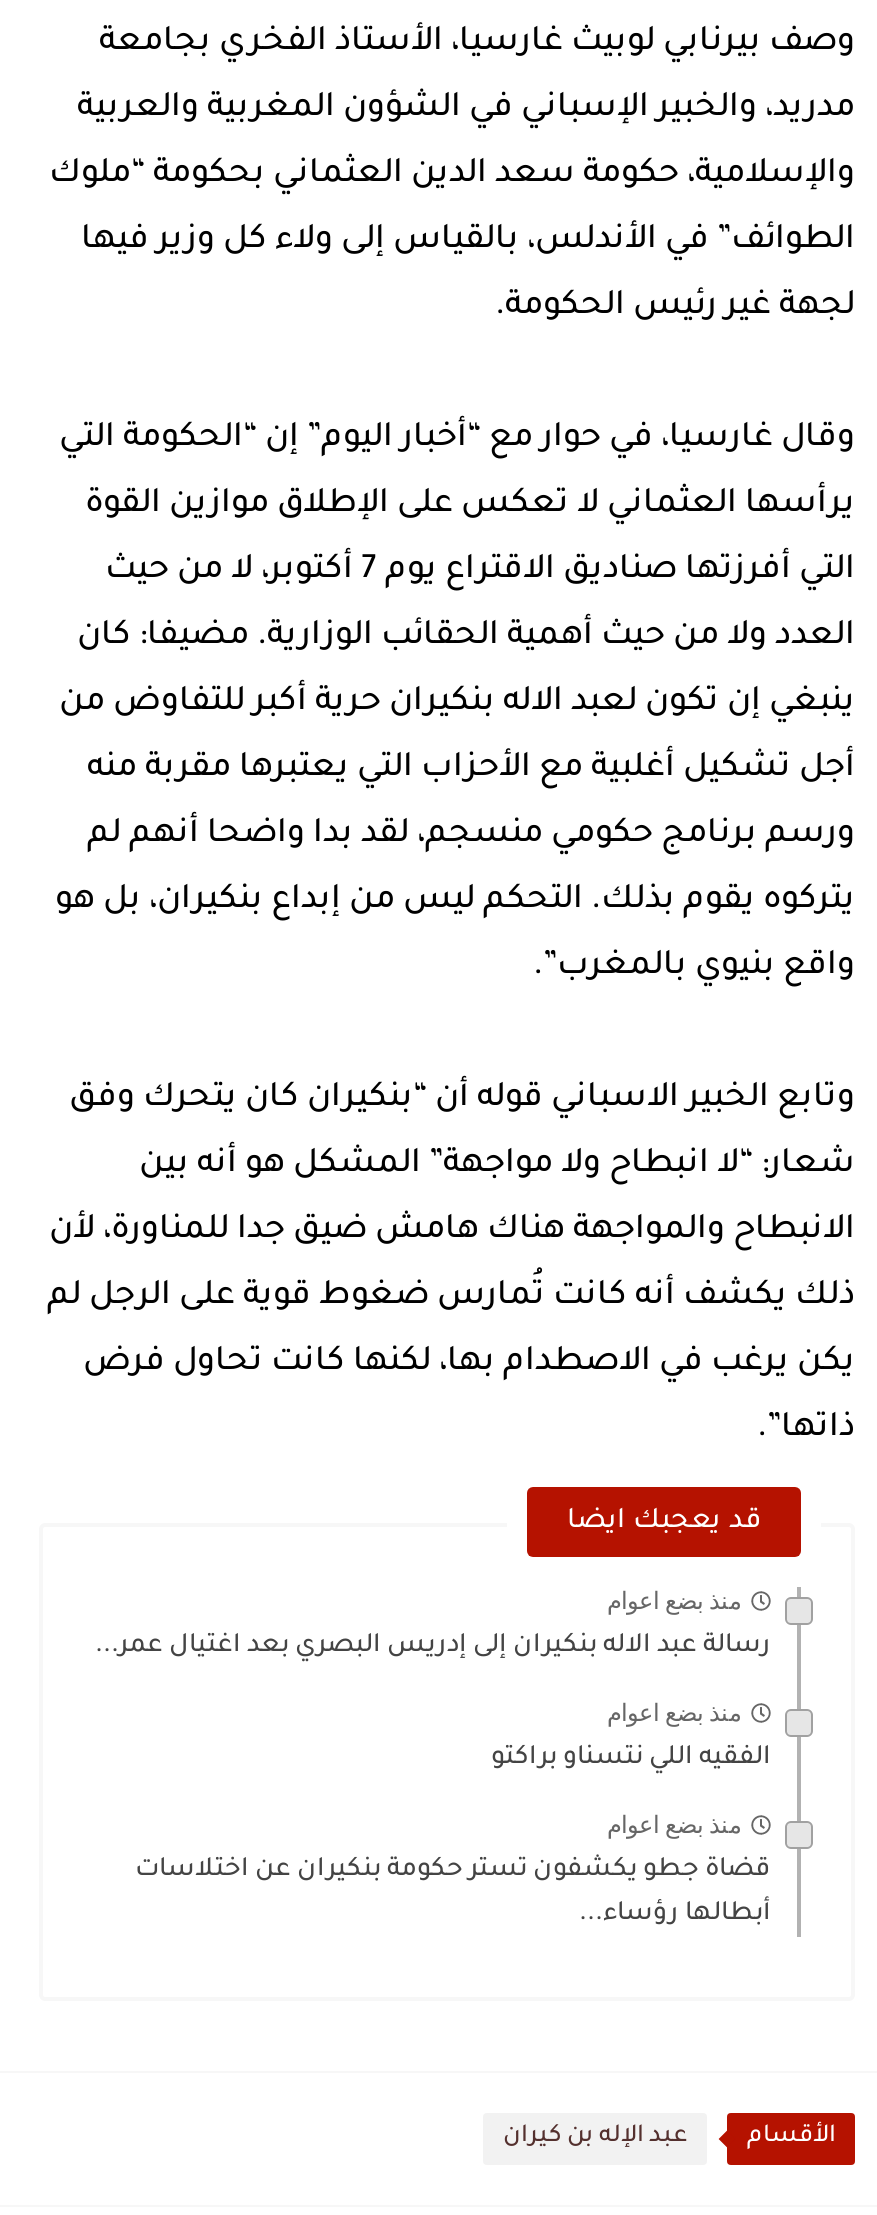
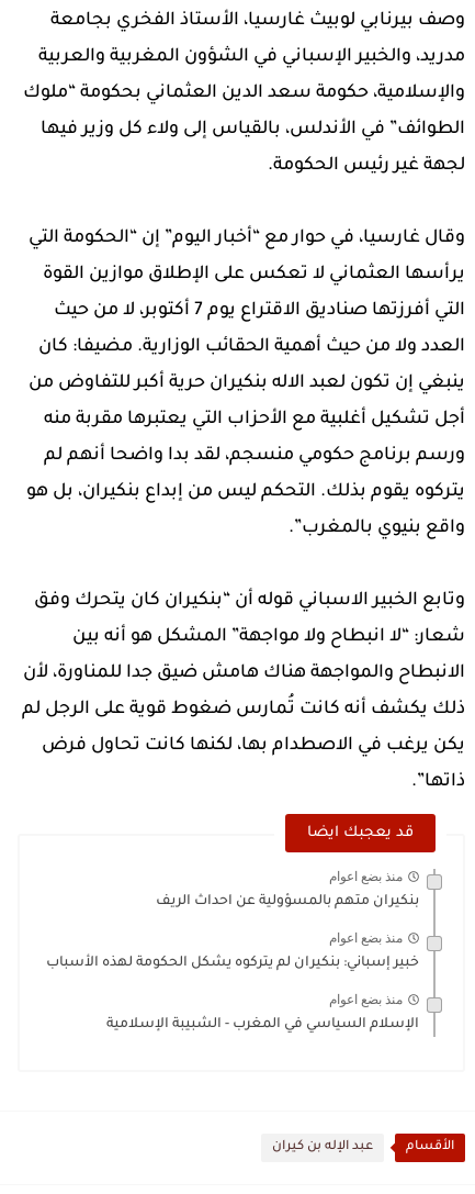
[95,1633,771,1661] رسالة عبد الاله بنكيران إلى إدريس البصري بعد اغتيال عمر... -> [156,894,419,910] بنكيران متهم بالمسؤولية عن احداث الريف
[491,1745,771,1773] الفقيه اللي نتسناو براكتو -> [46,956,419,971] خبير إسباني: بنكيران لم يتركوه يشكل الحكومة لهذه الأسباب
[135,1857,771,1929] قضاة جطو يكشفون تستر حكومة بنكيران عن اختلاسات | أبطالها رؤساء... -> [106,1017,419,1033] الإسلام السياسي في المغرب - الشبيبة الإسلامية

